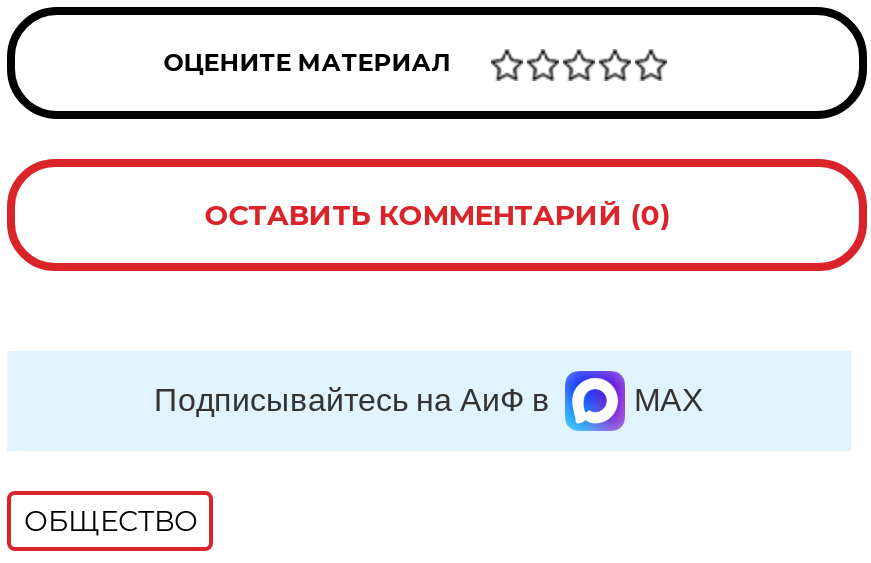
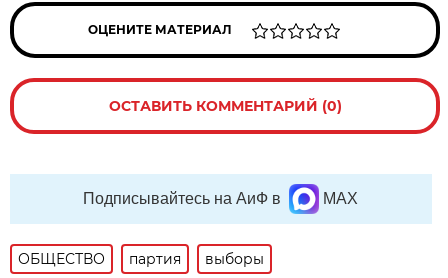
none -> [129,250,264,268] партия | выборы

